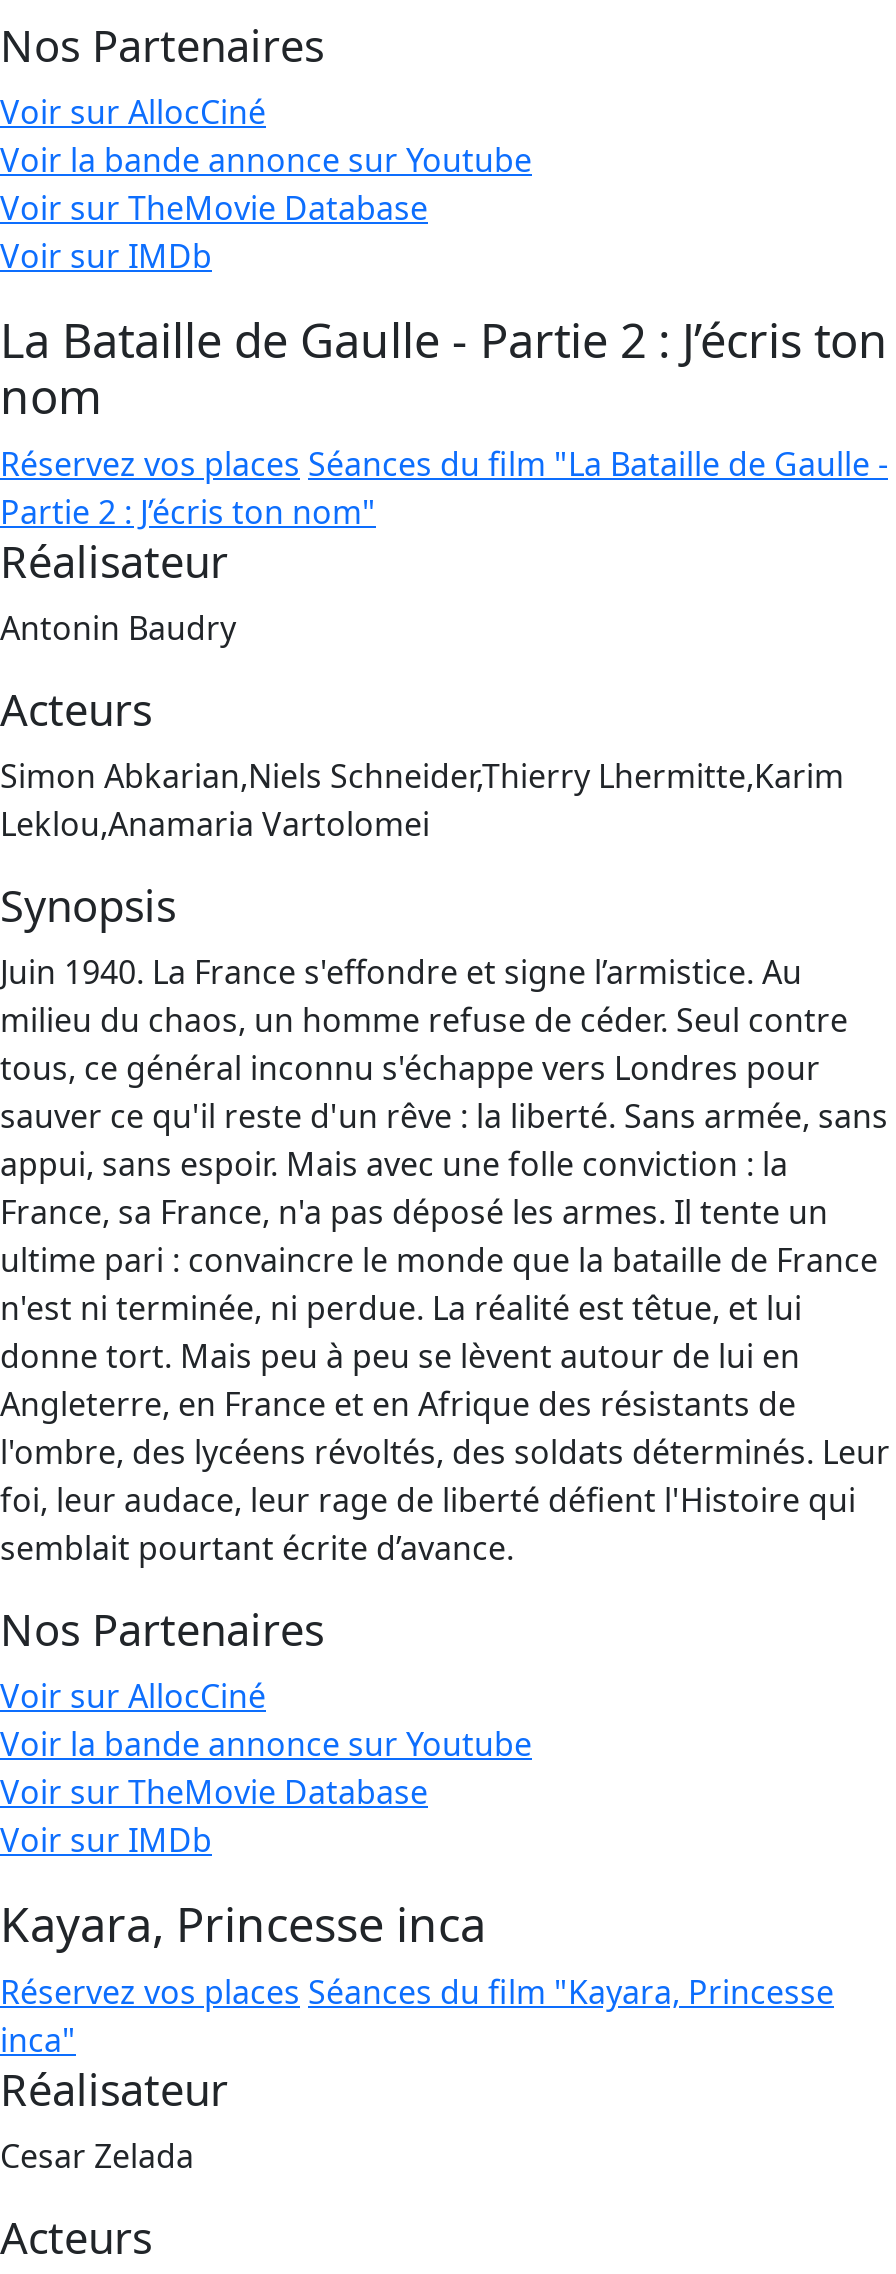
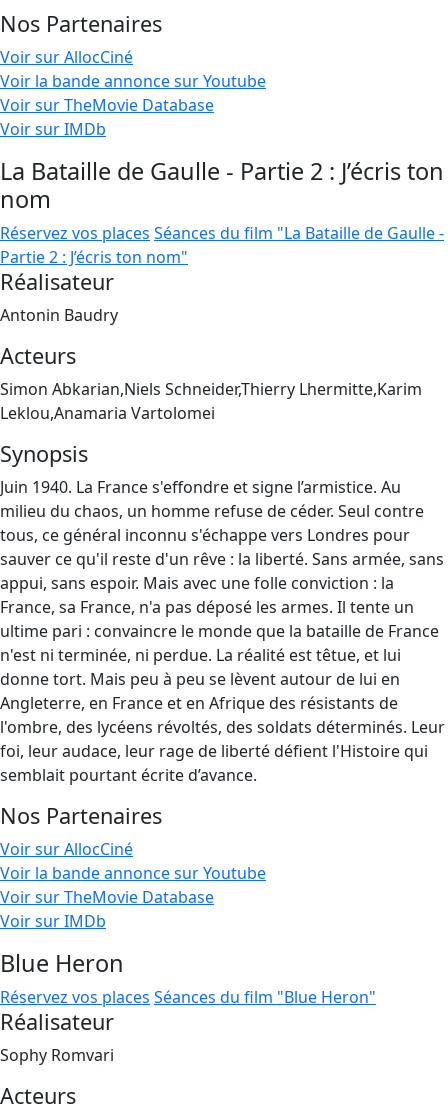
[0,1892,834,2062] Kayara, Princesse inca | Réservez vos places Séances du film "Kayara, Princesse | inca" -> [0,947,376,1008] Blue Heron | Réservez vos places Séances du film "Blue Heron"
[0,2134,194,2178] Cesar Zelada -> [0,1044,114,1066] Sophy Romvari

